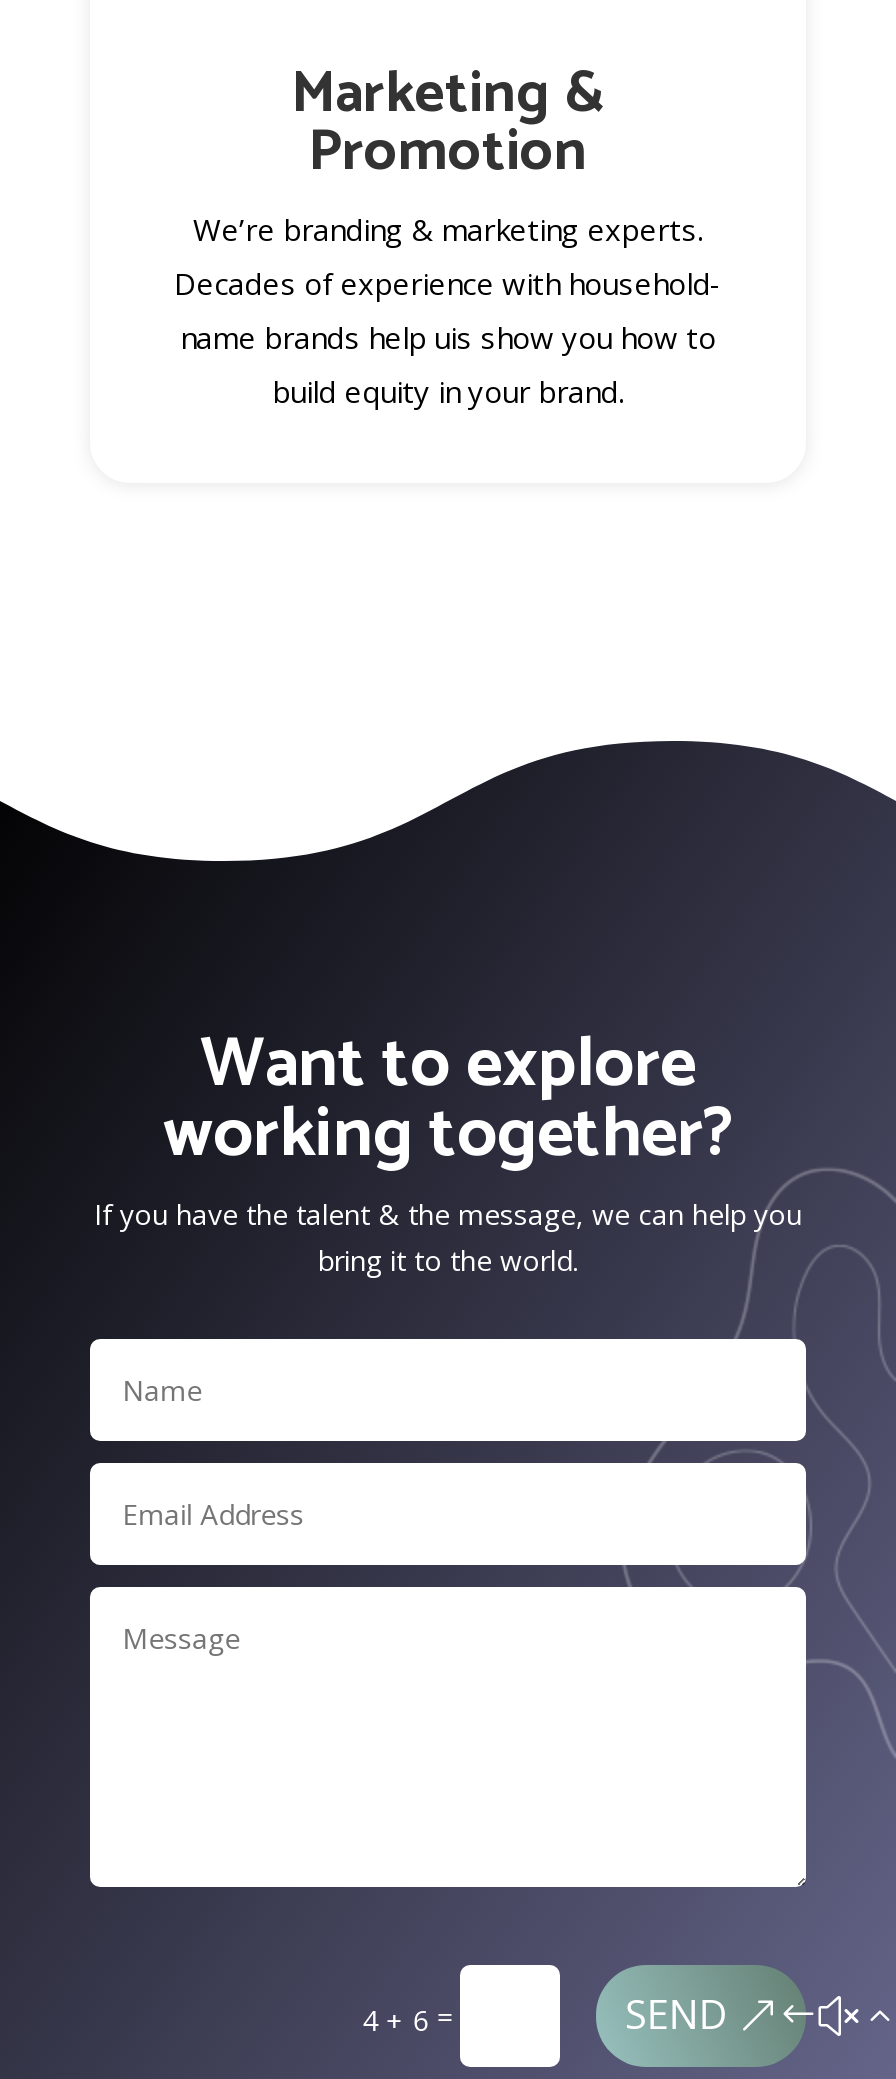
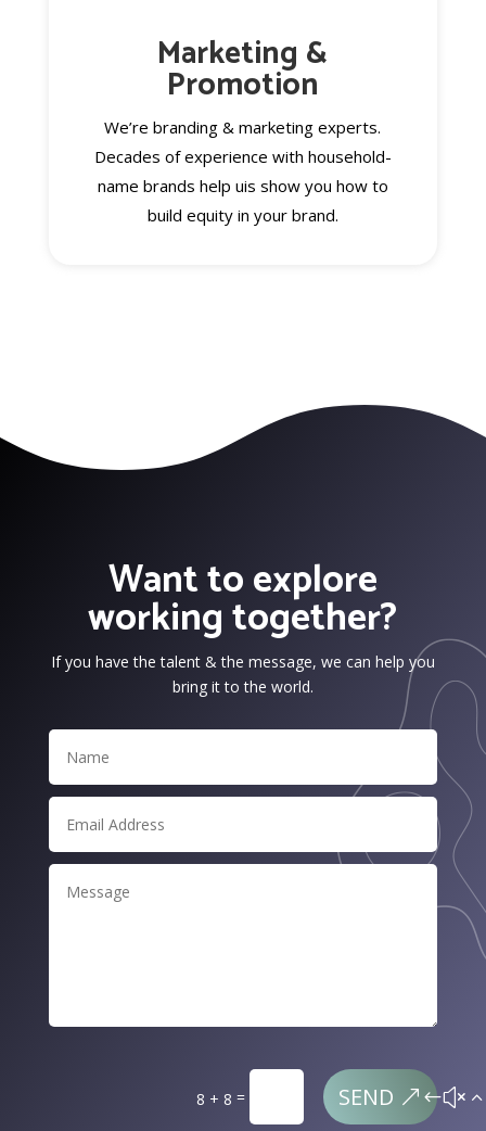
[362,1996,460,2038] 4 + 6 = -> [197,1087,250,1109] 8 + 8 =

